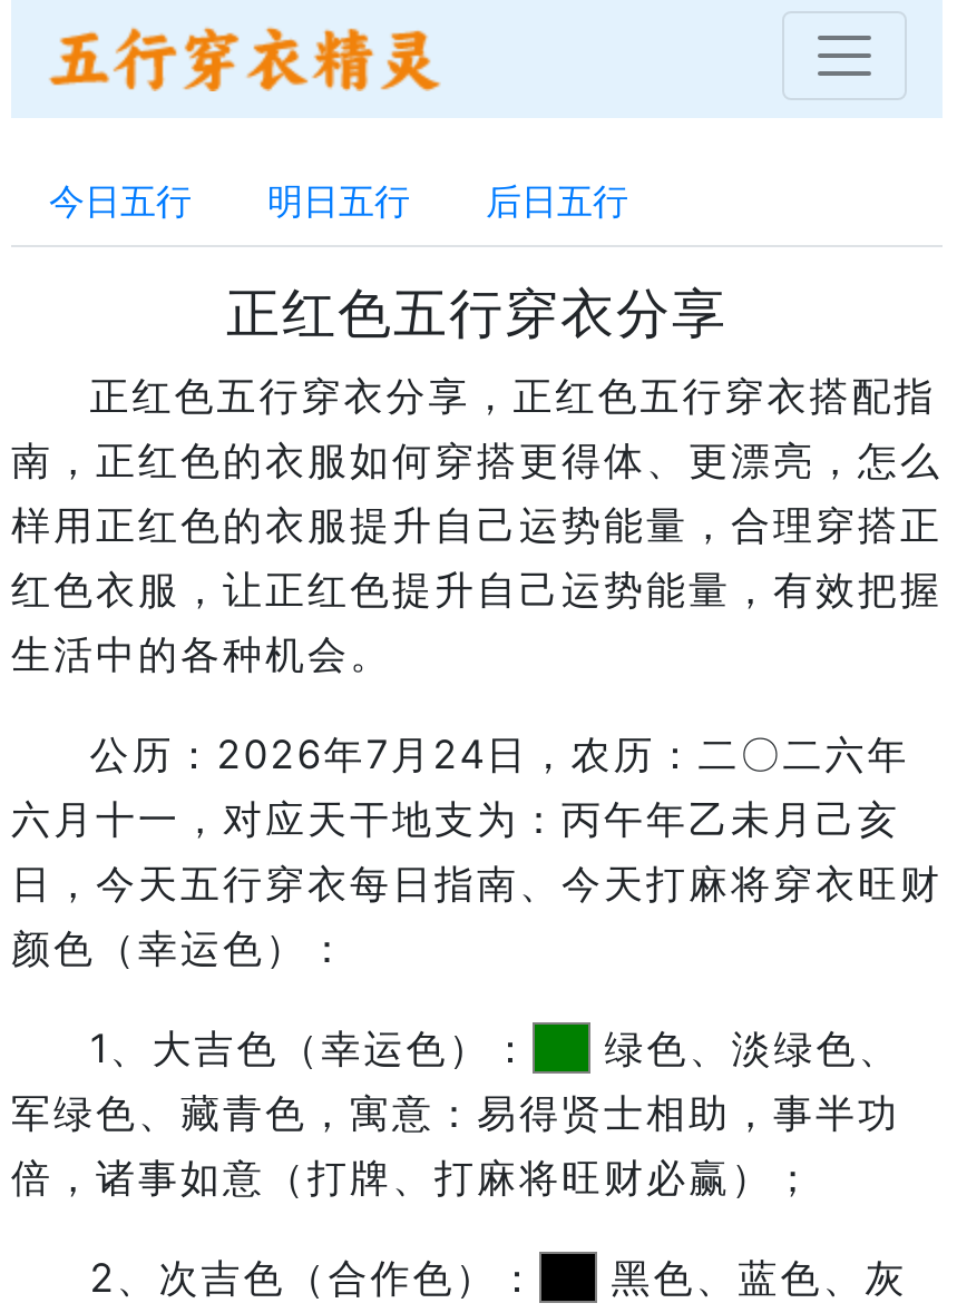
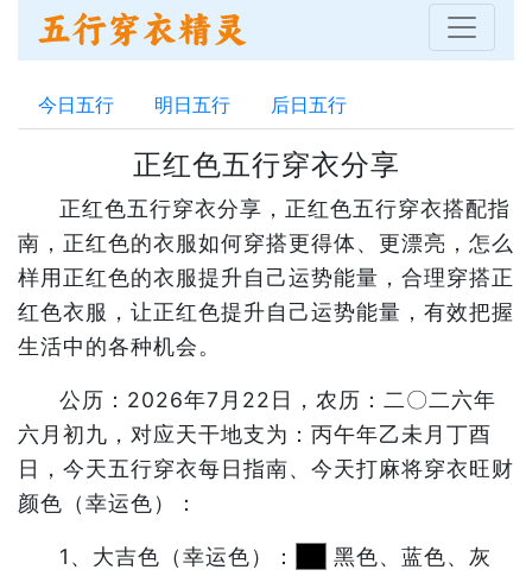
[90,731,910,777] 公历：2026年7月24日，农历：二〇二六年 -> [60,387,497,412] 公历：2026年7月22日，农历：二〇二六年
[11,795,900,842] 六月十一，对应天干地支为：丙午年乙未月己亥 -> [18,422,492,447] 六月初九，对应天干地支为：丙午年乙未月丁酉
[11,1025,901,1301] 绿色、淡绿色、 | 军绿色、藏青色，寓意：易得贤士相助，事半功 | 倍，诸事如意（打牌、打麻将旺财必赢）； | 2、次吉色（合作色）： -> none

